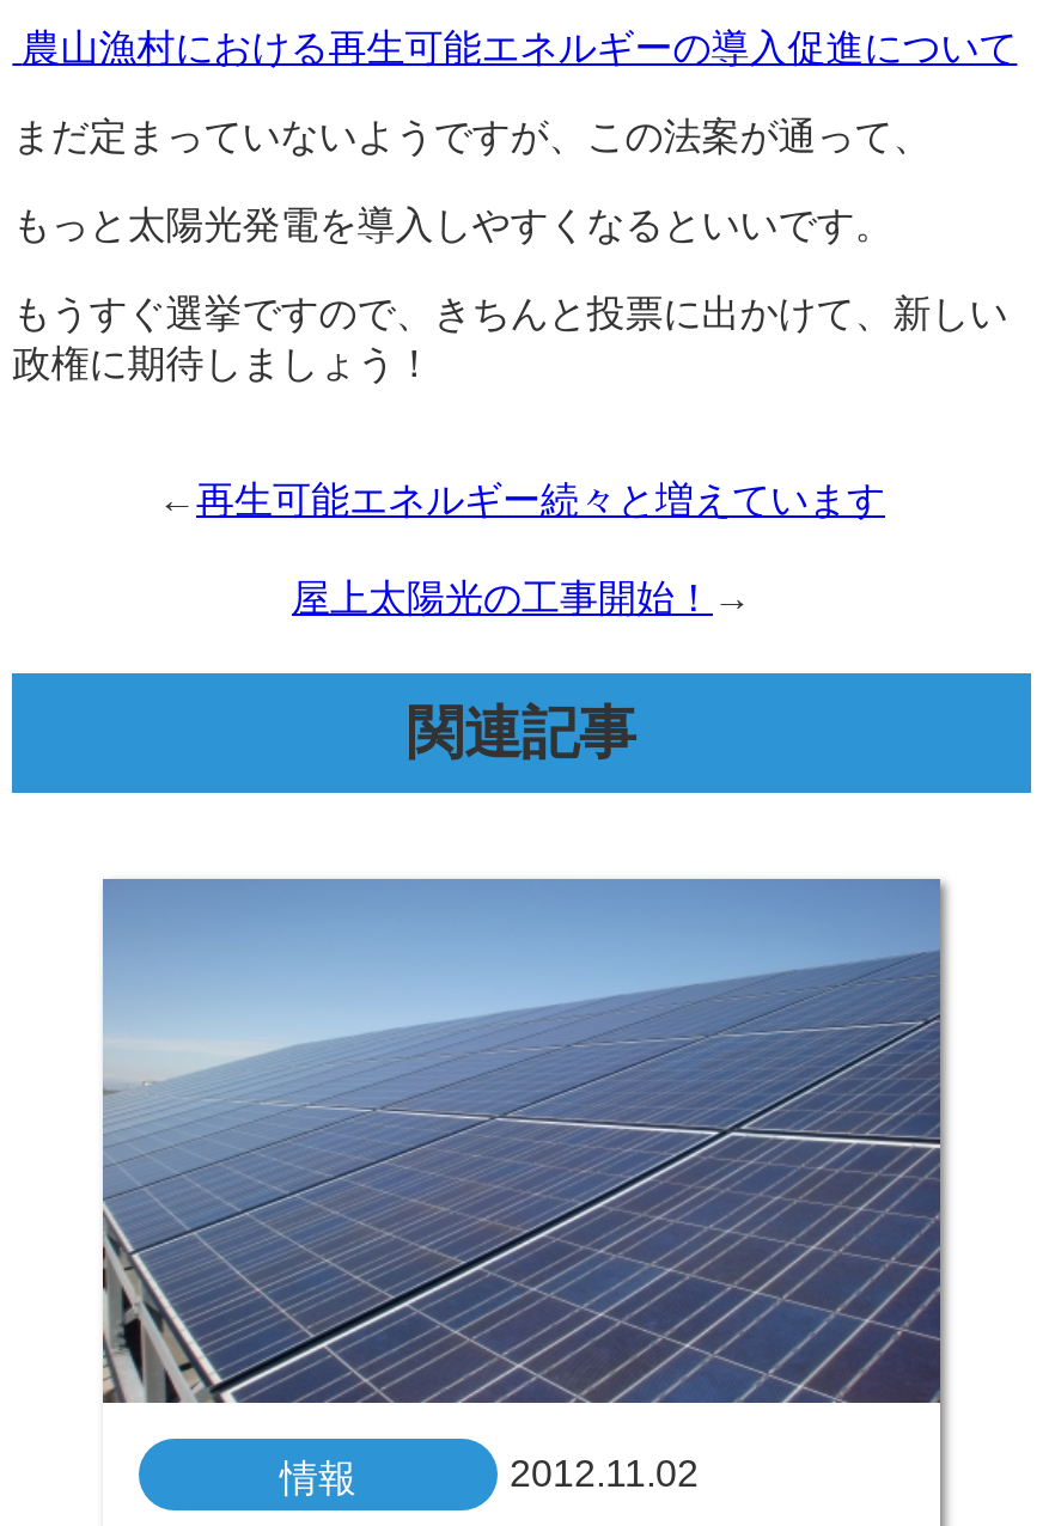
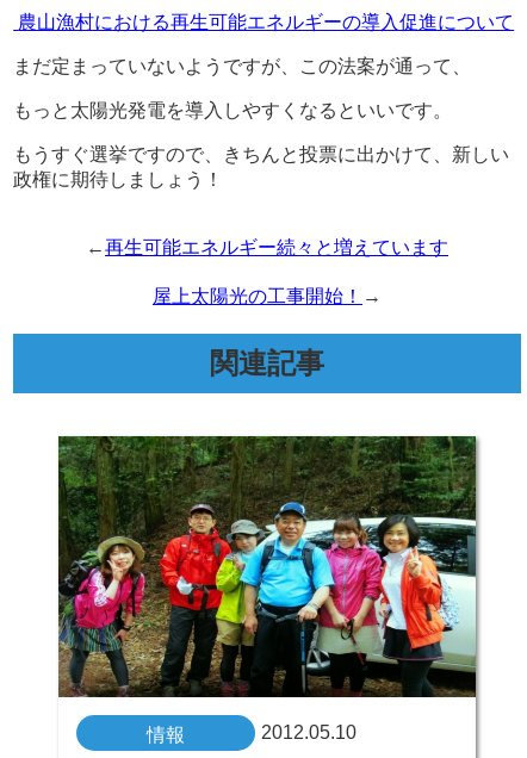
[100,877,943,1493] [image] | 2012.11.02 -> [57,435,477,742] [image] | 2012.05.10

